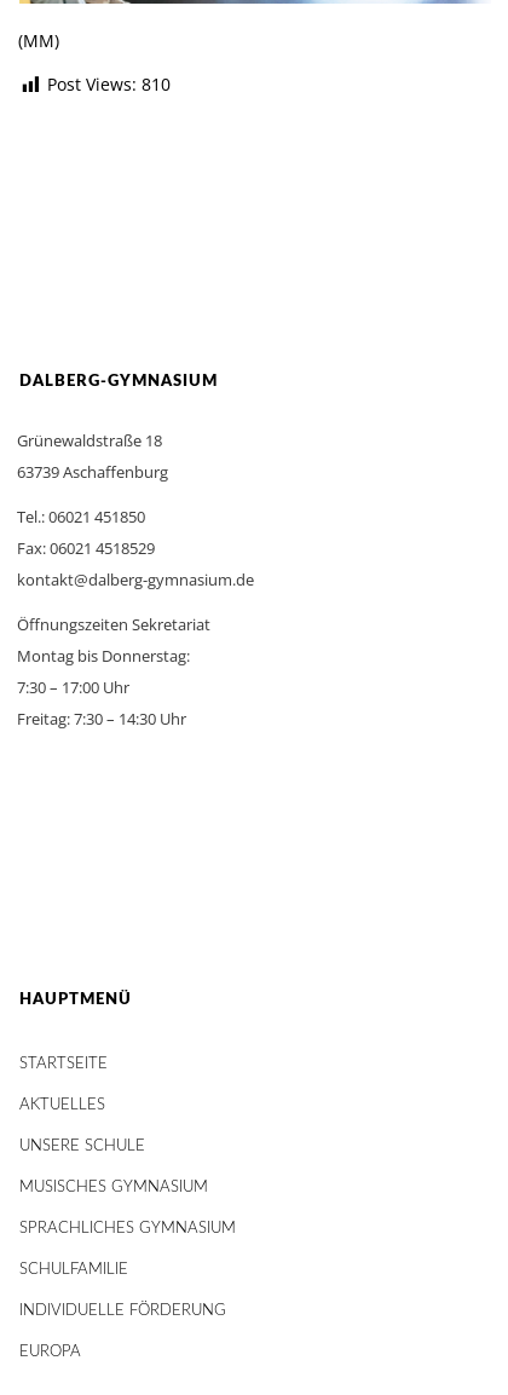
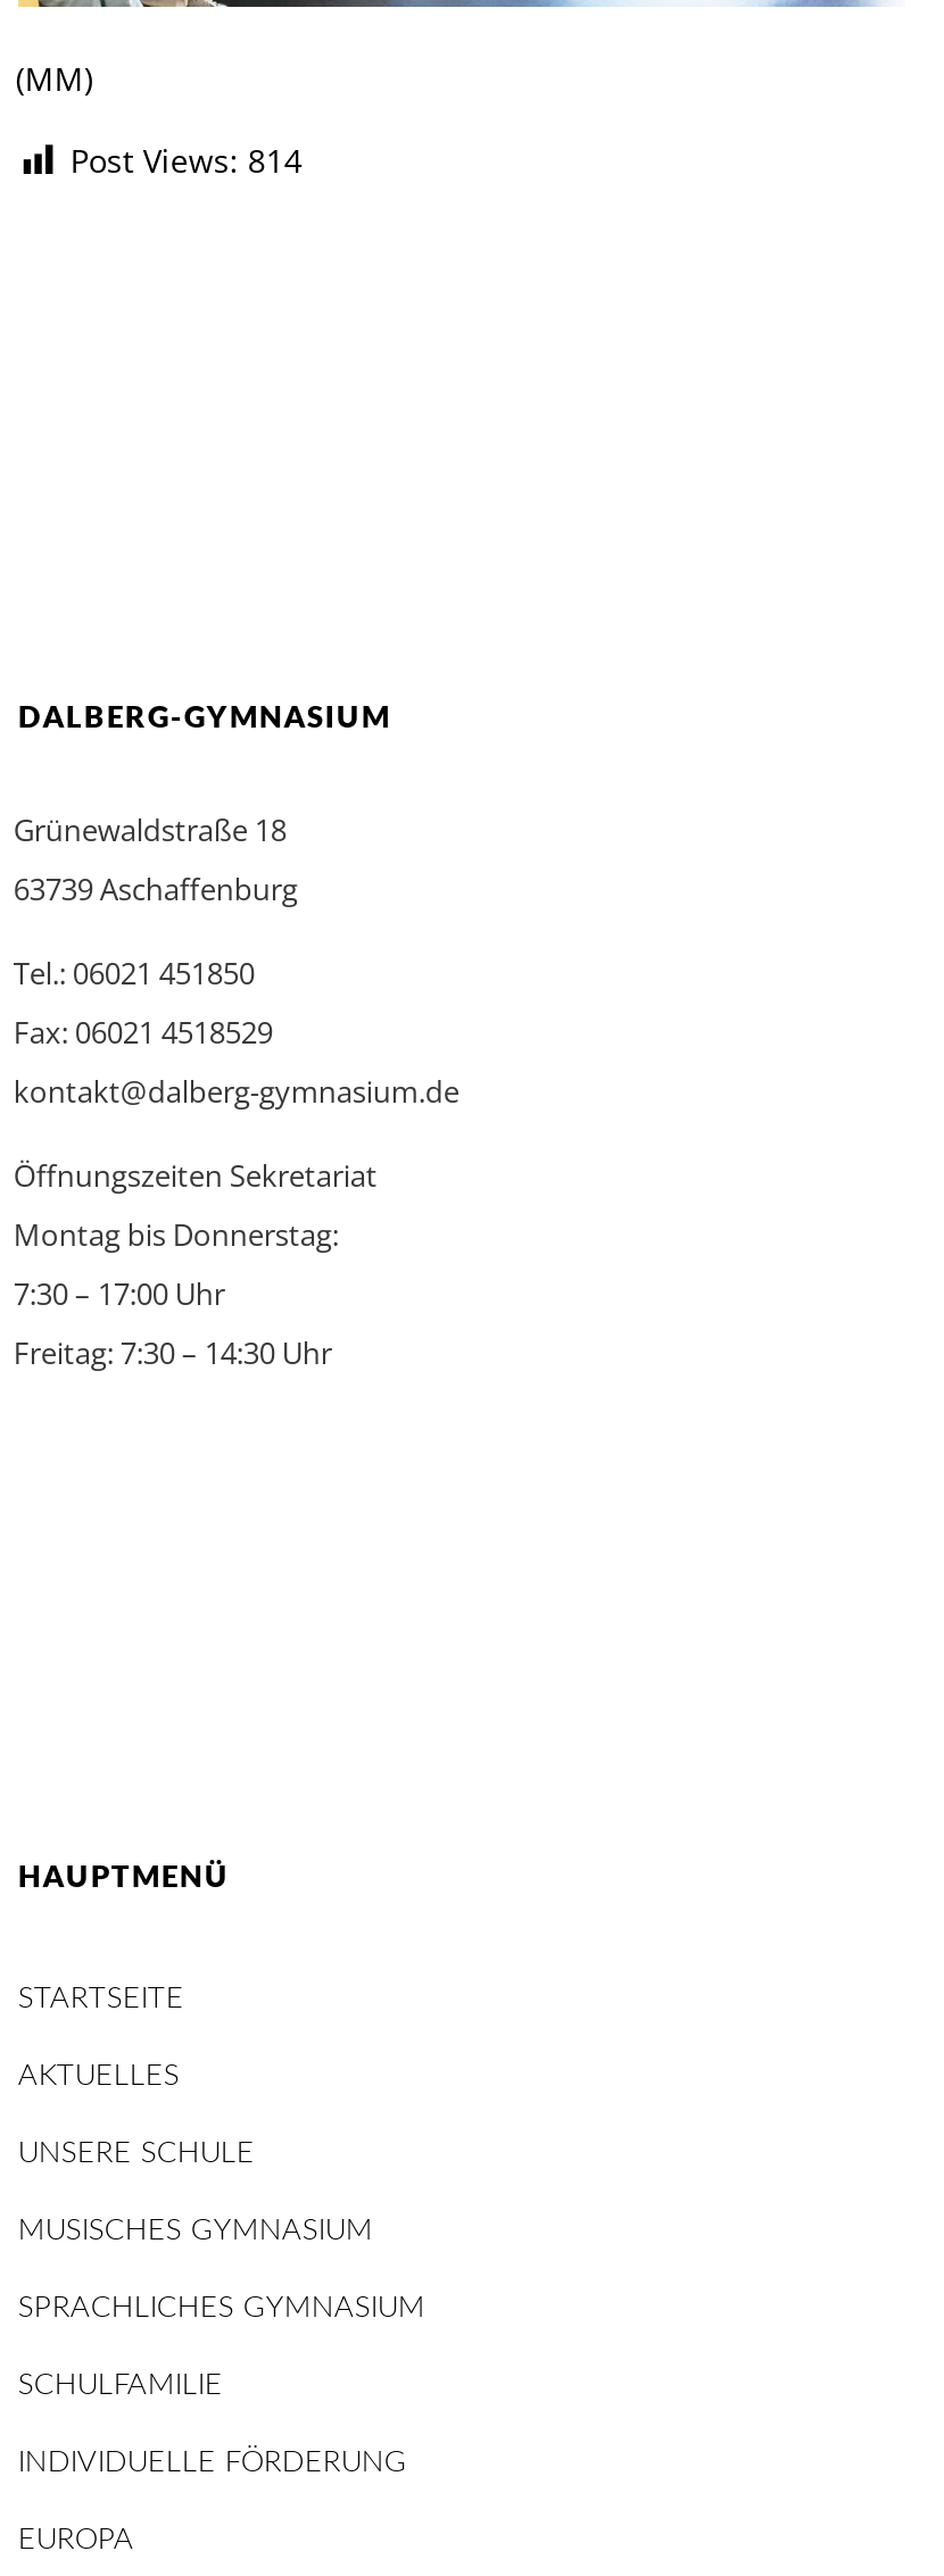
[47,73,170,96] Post Views: 810 -> [70,137,302,180] Post Views: 814

